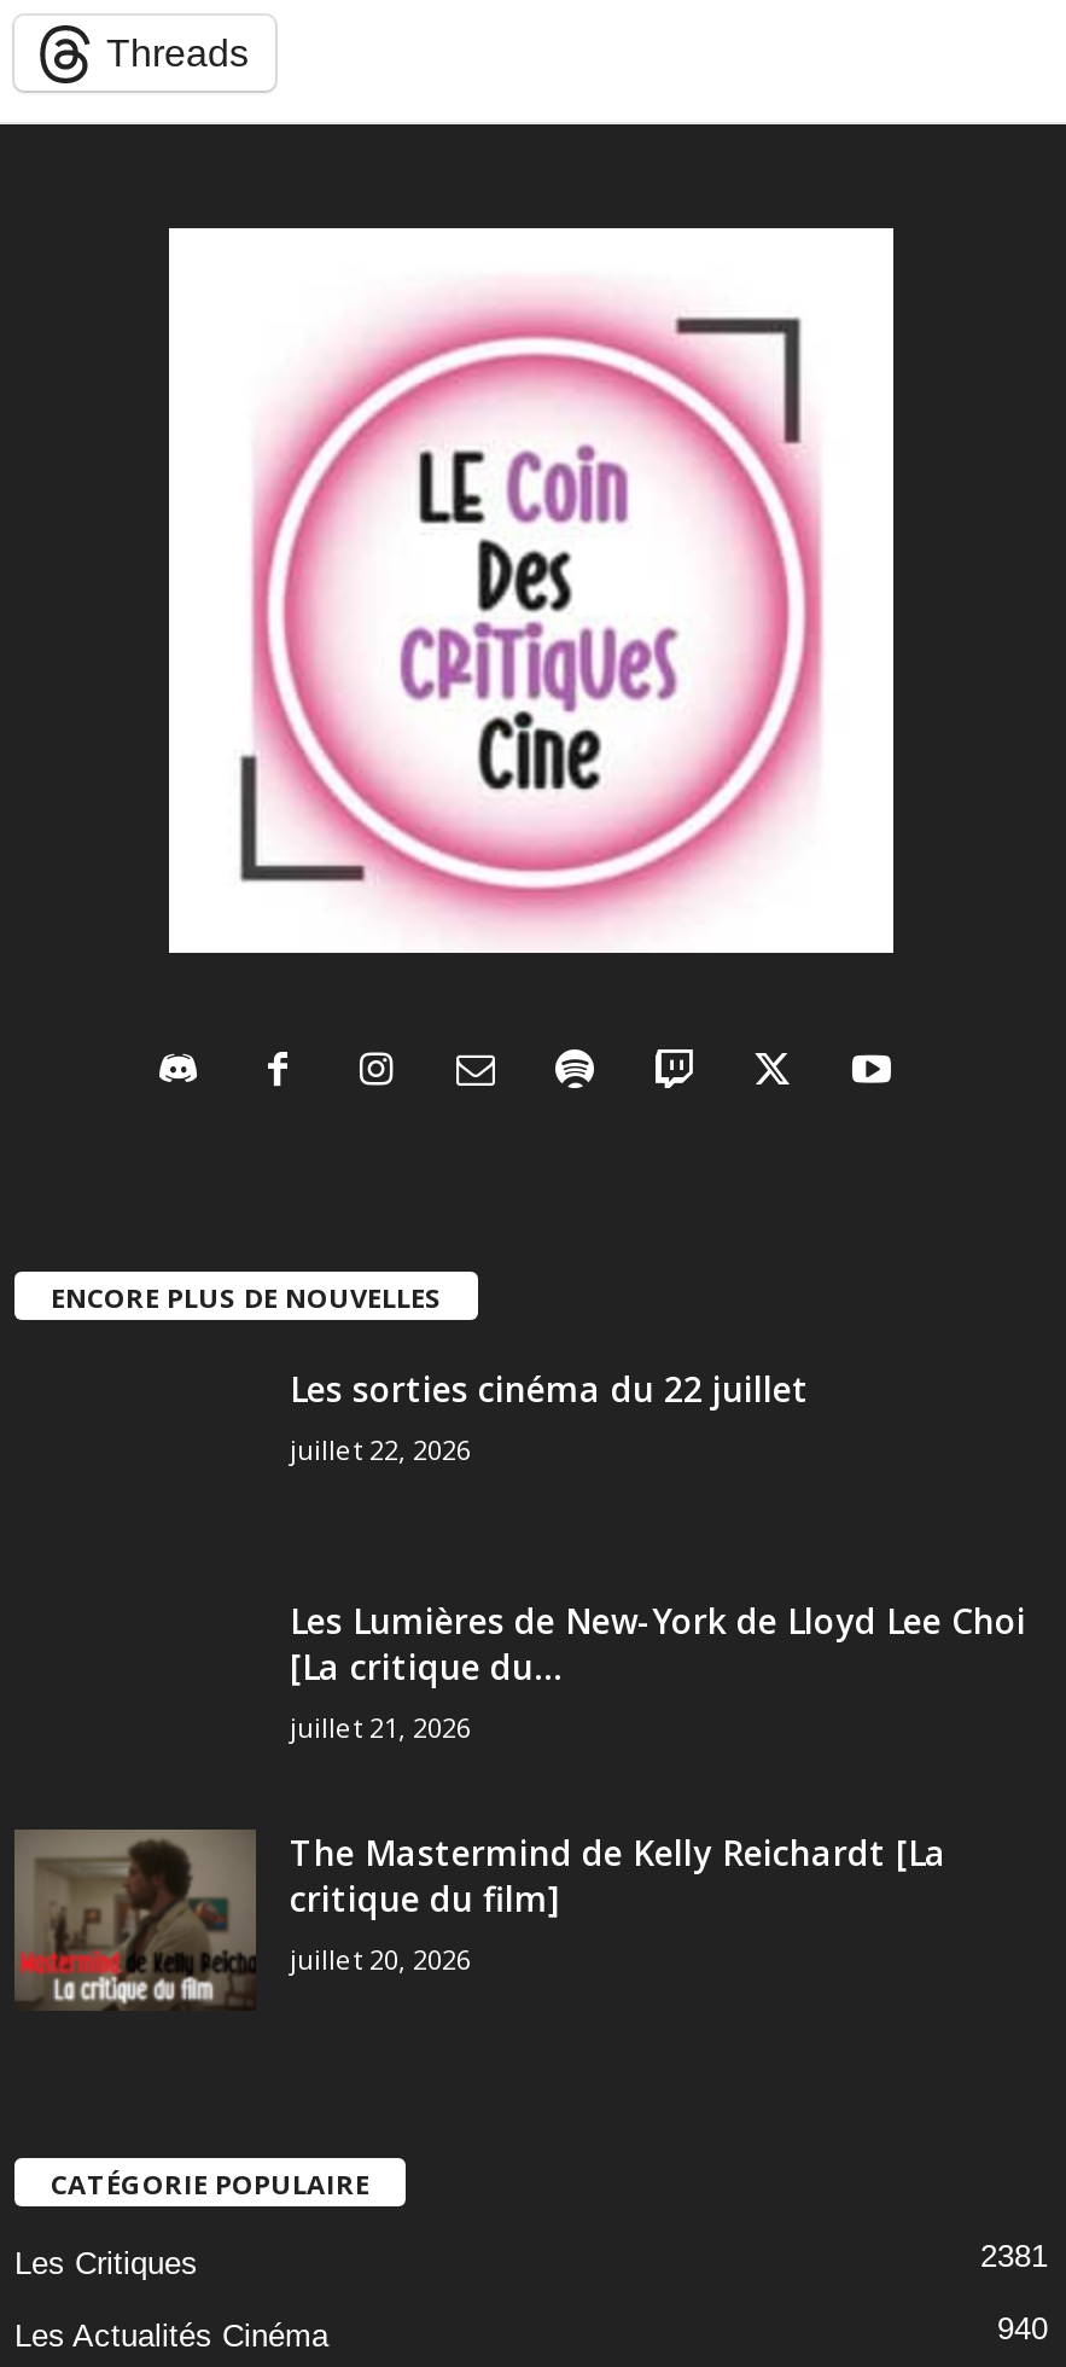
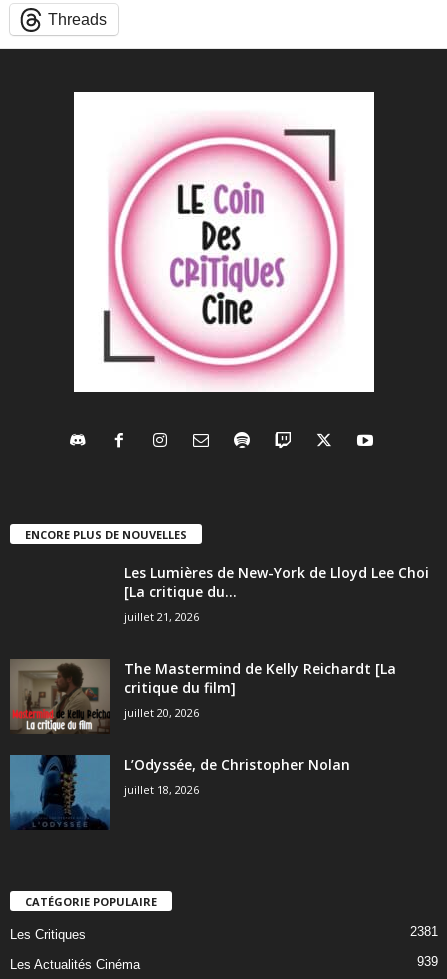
[290,1365,809,1467] Les sorties cinéma du 22 juillet | juillet 22, 2026 -> none
moved [12,1597,1026,2013] -> [9,563,429,735]: [image] | Les Lumières de New-York de Lloyd Lee Choi | [La critique du... | juillet 21, 2026 | The Mastermind de Kelly Reichardt [La | critique du film] | juillet 20, 2026
none -> [10,755,350,829] [image] | L’Odyssée, de Christopher Nolan | juillet 18, 2026
[997,2310,1048,2346] 940 -> [417,954,438,969] 939

